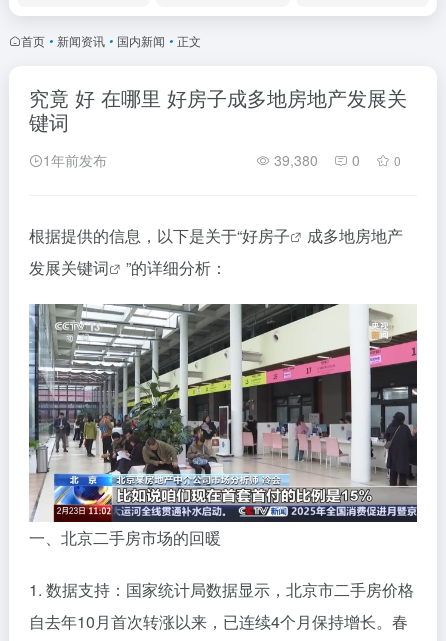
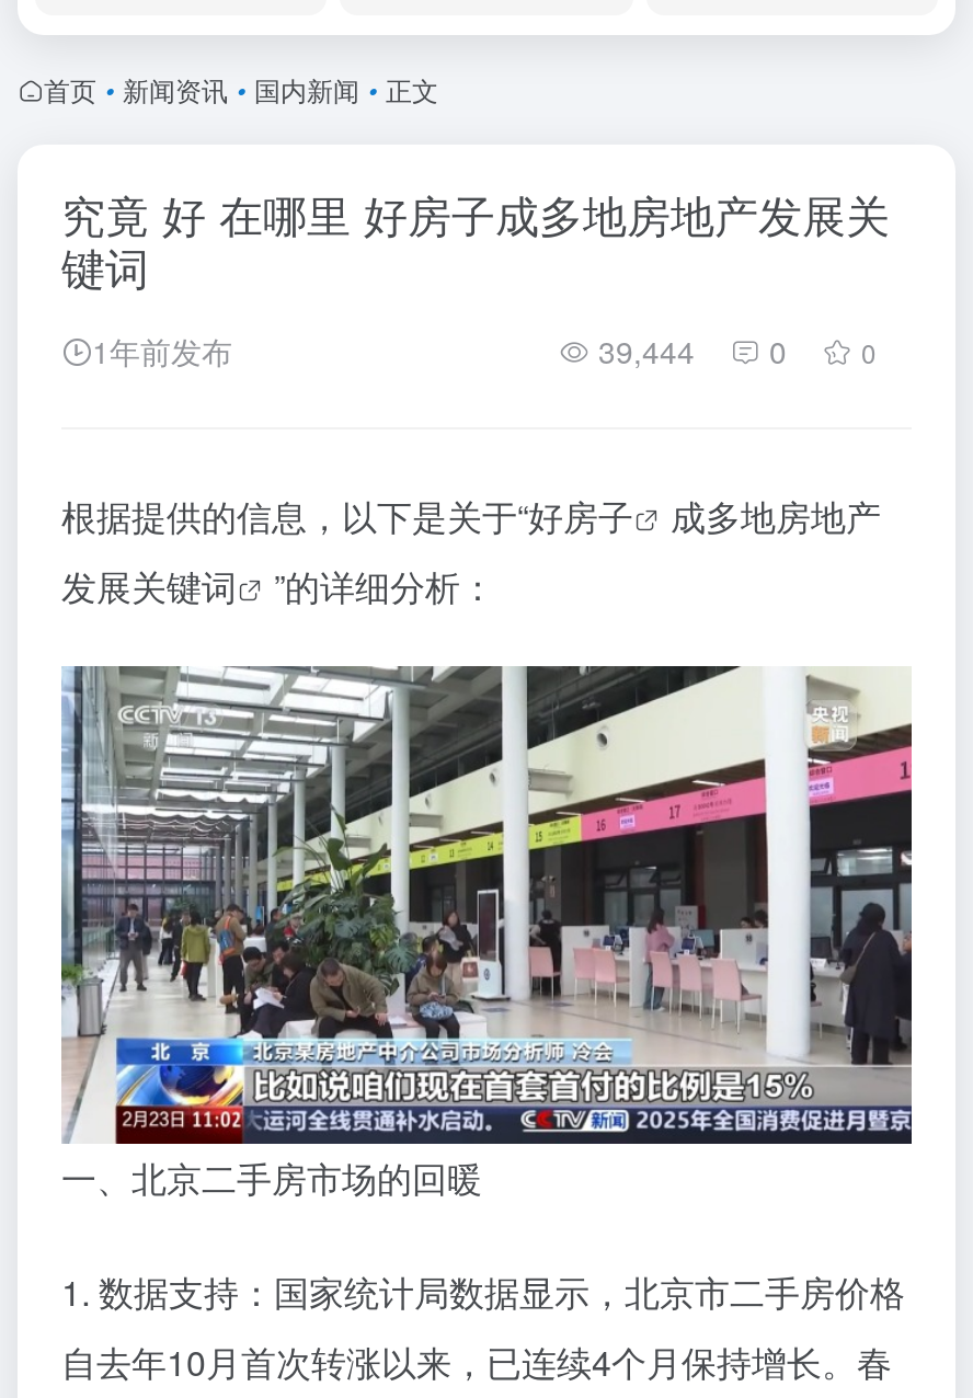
[270,150,401,170] 39,380 0 0 -> [589,329,877,373] 39,444 0 0

